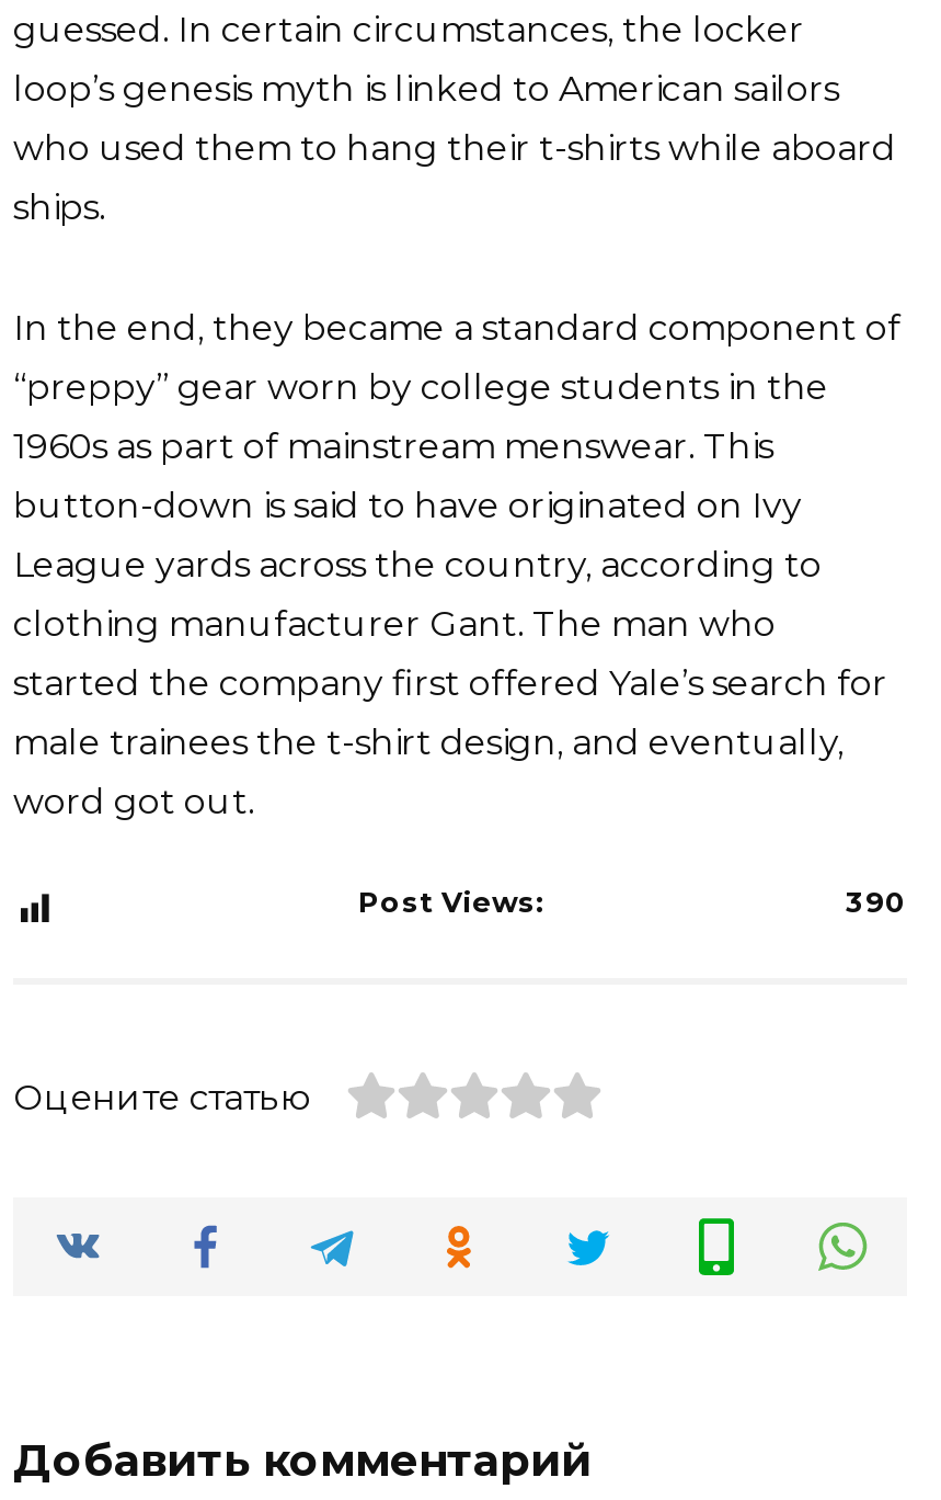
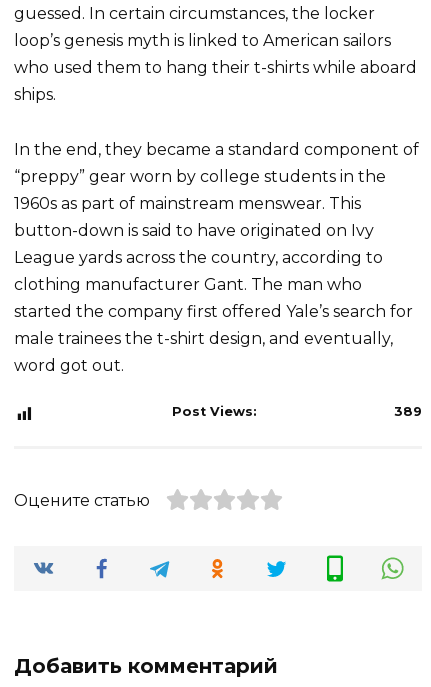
[846,885,907,918] 390 -> [394,404,422,419] 389

